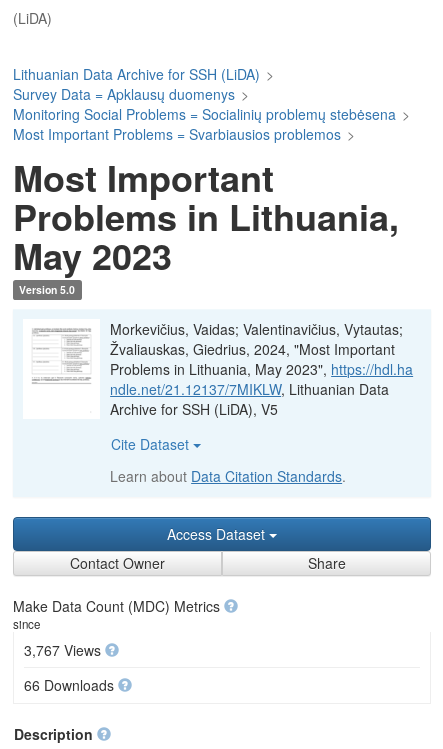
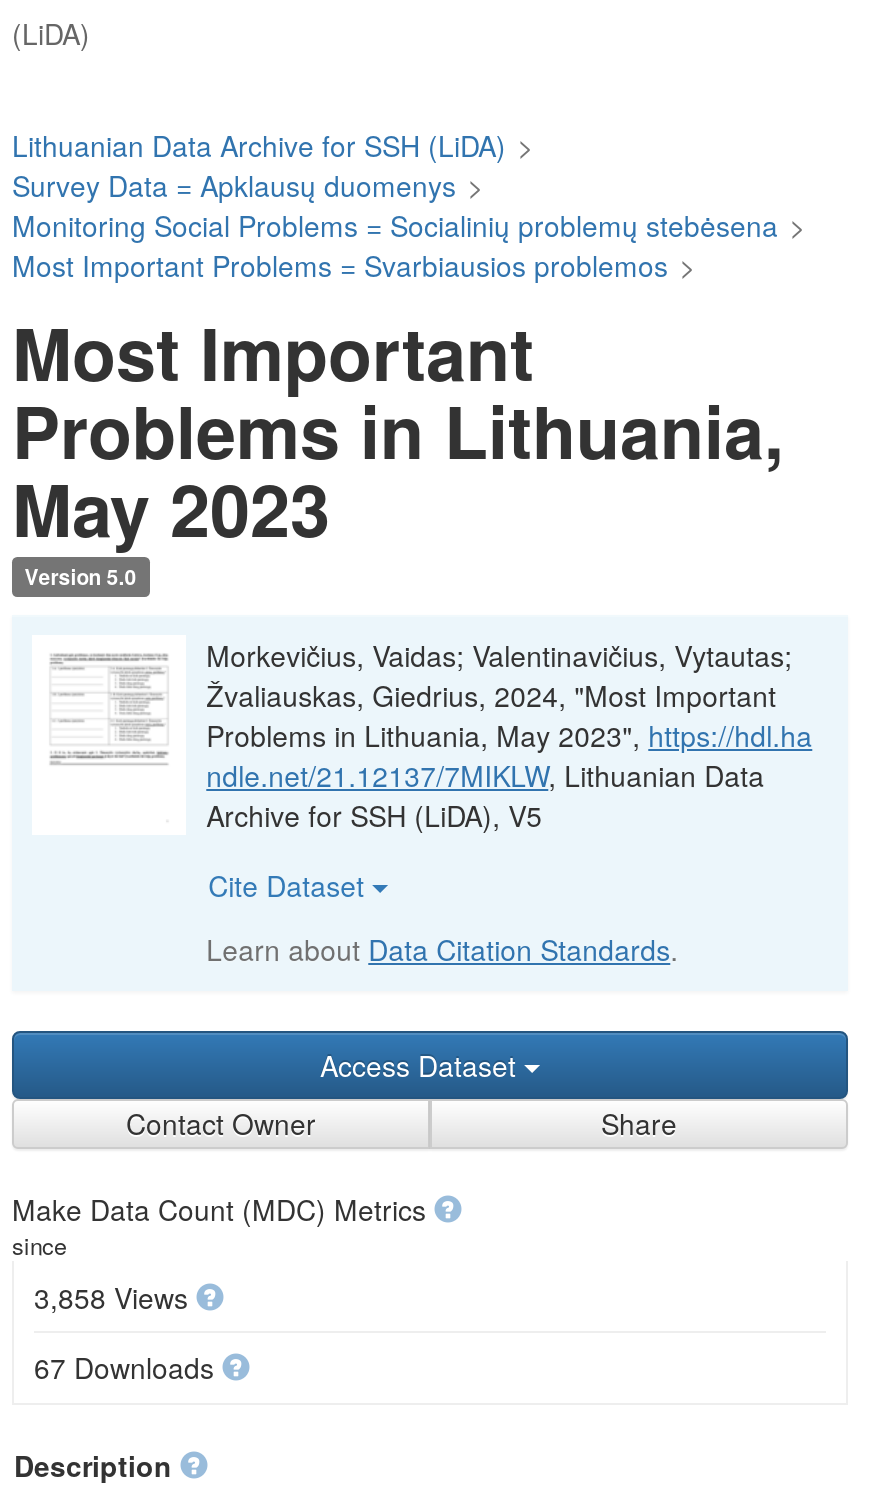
[24,640,105,660] 3,767 Views -> [34,1277,196,1317] 3,858 Views
[24,675,118,695] 66 Downloads -> [34,1347,222,1387] 67 Downloads

